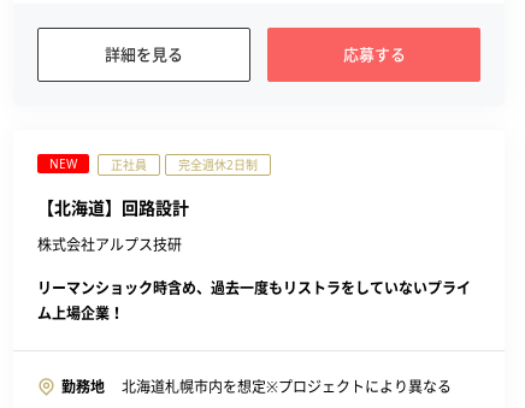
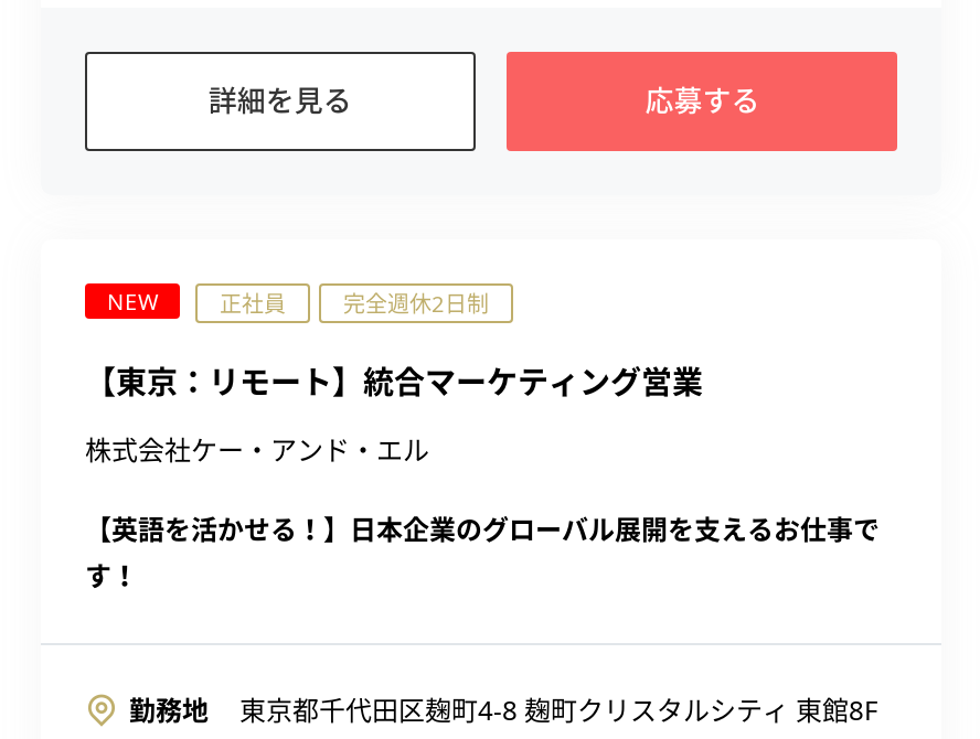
[37,196,189,219] 【北海道】回路設計 -> [85,361,703,403] 【東京：リモート】統合マーケティング営業
[37,235,182,255] 株式会社アルプス技研 -> [85,431,429,469] 株式会社ケー・アンド・エル
[37,278,471,324] リーマンショック時含め、過去一度もリストラをしていないプライ | ム上場企業！ -> [85,511,880,595] 【英語を活かせる！】日本企業のグローバル展開を支えるお仕事で | す！
[122,377,452,397] 北海道札幌市内を想定※プロジェクトにより異なる -> [239,692,877,729] 東京都千代田区麹町4-8 麹町クリスタルシティ 東館8F

